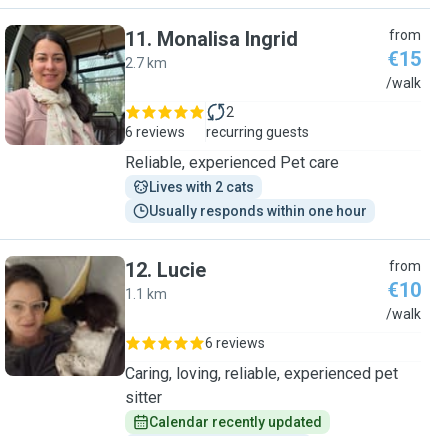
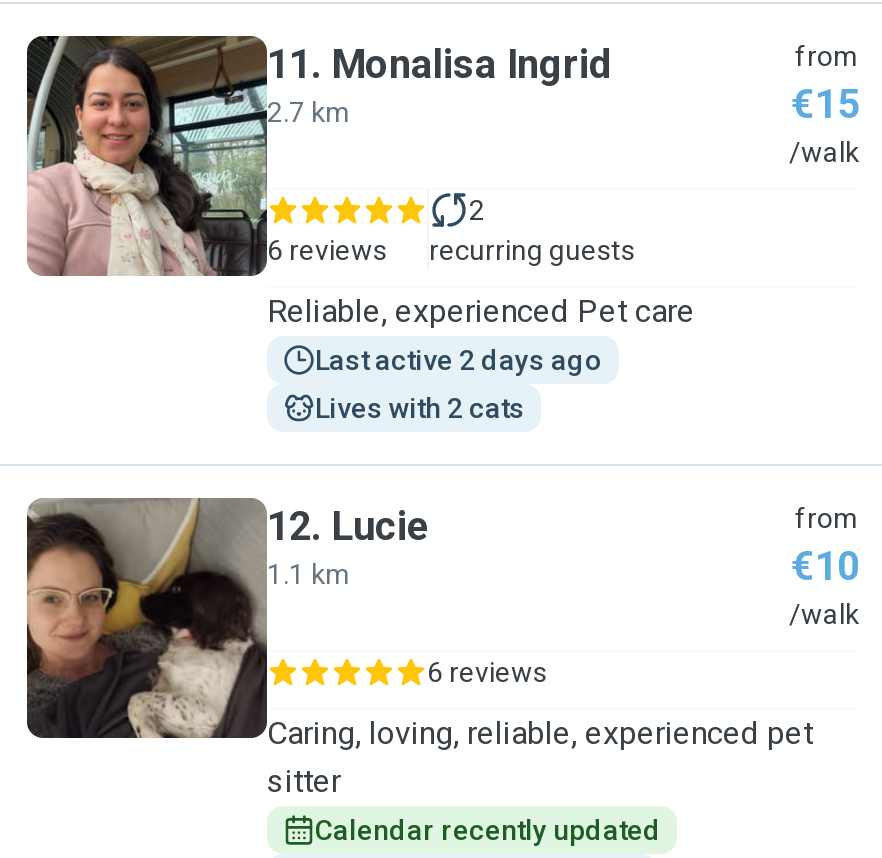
none -> [315,344,603,376] Last active 2 days ago
moved [149,179,254,195] -> [315,392,525,424]: Lives with 2 cats
[149,203,367,219] Usually responds within one hour -> none

